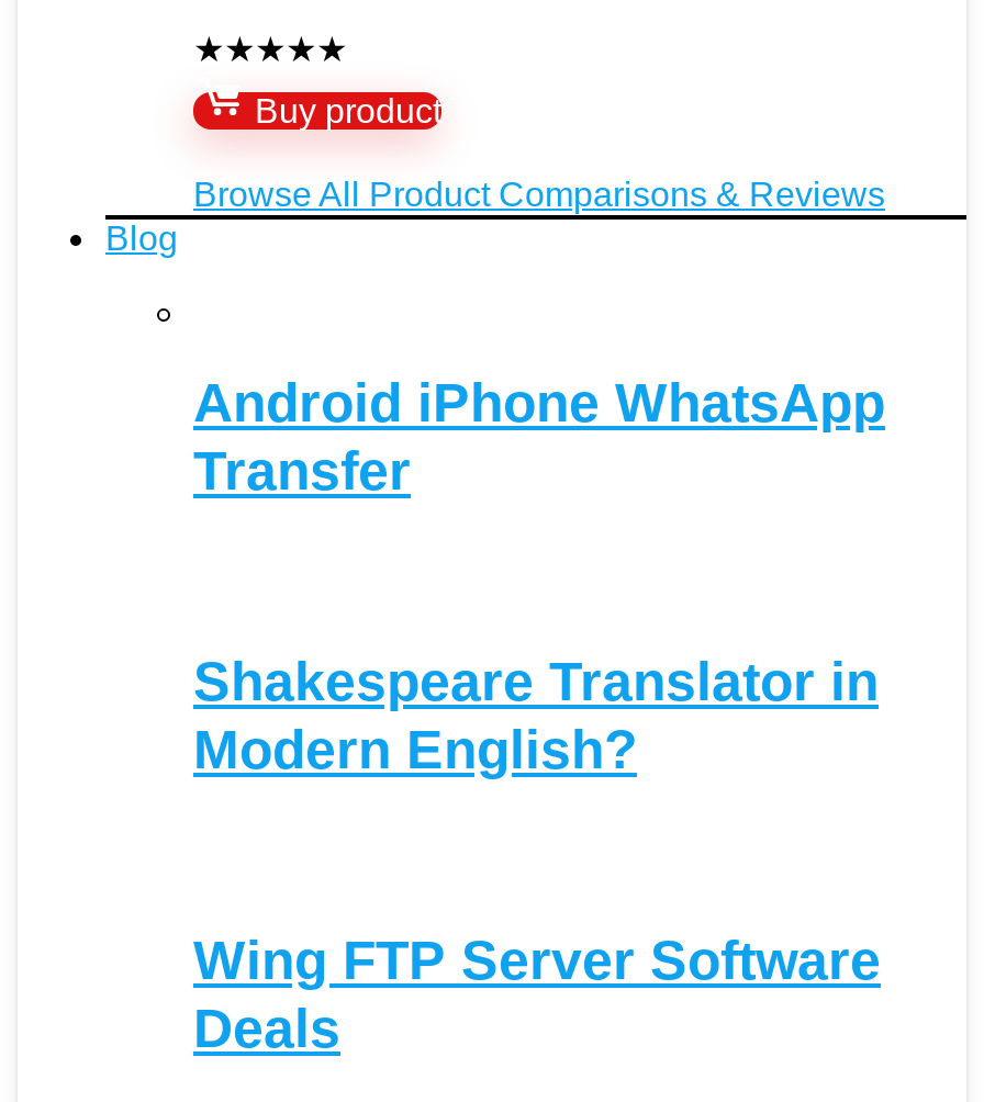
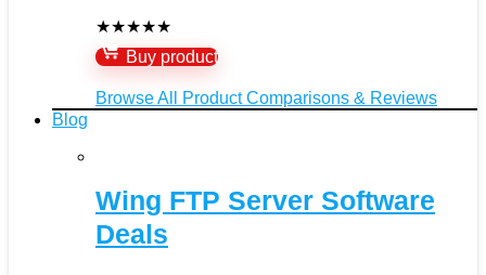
[193,370,885,778] Android iPhone WhatsApp | Transfer | Shakespeare Translator in | Modern English? -> none

